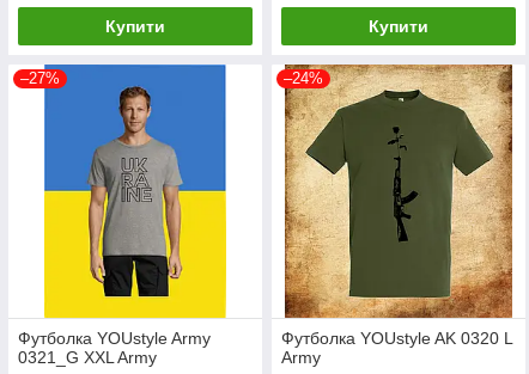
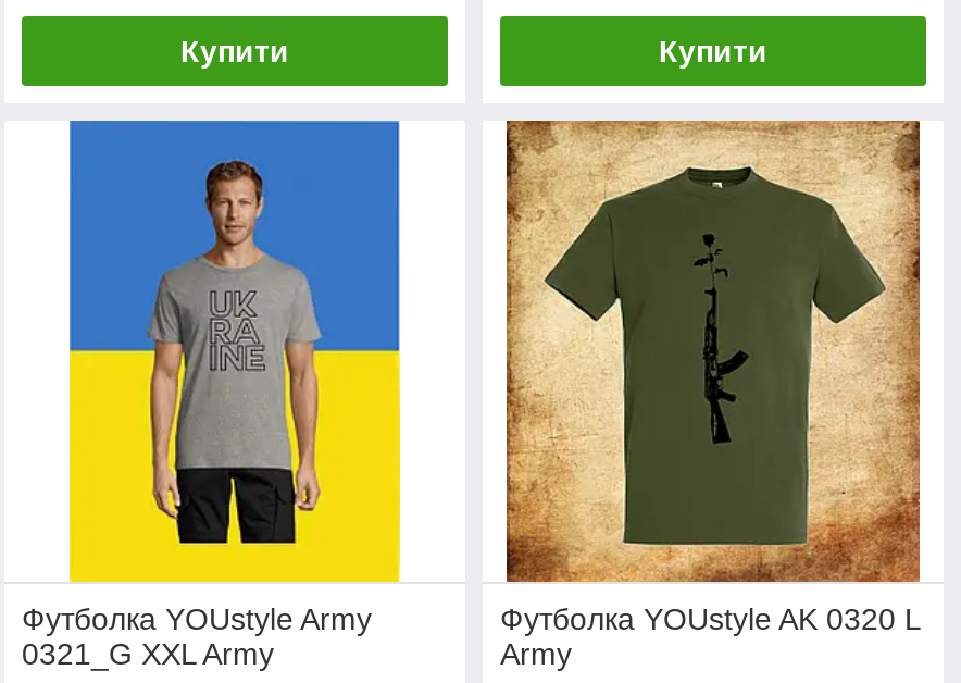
[20,69,60,87] –27% -> none
[284,69,323,87] –24% -> none

